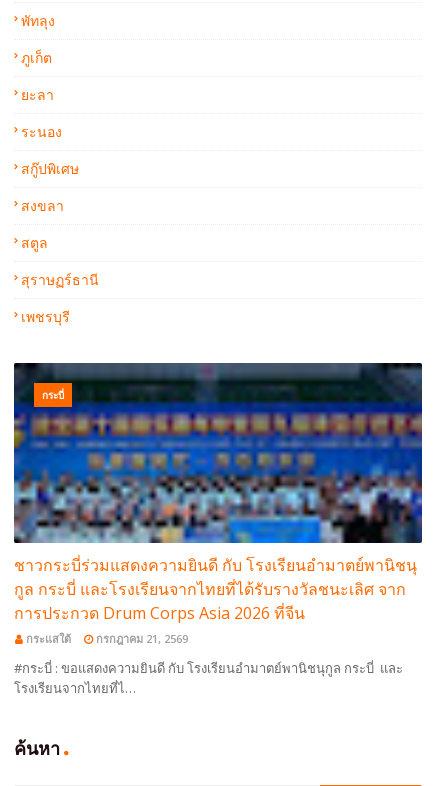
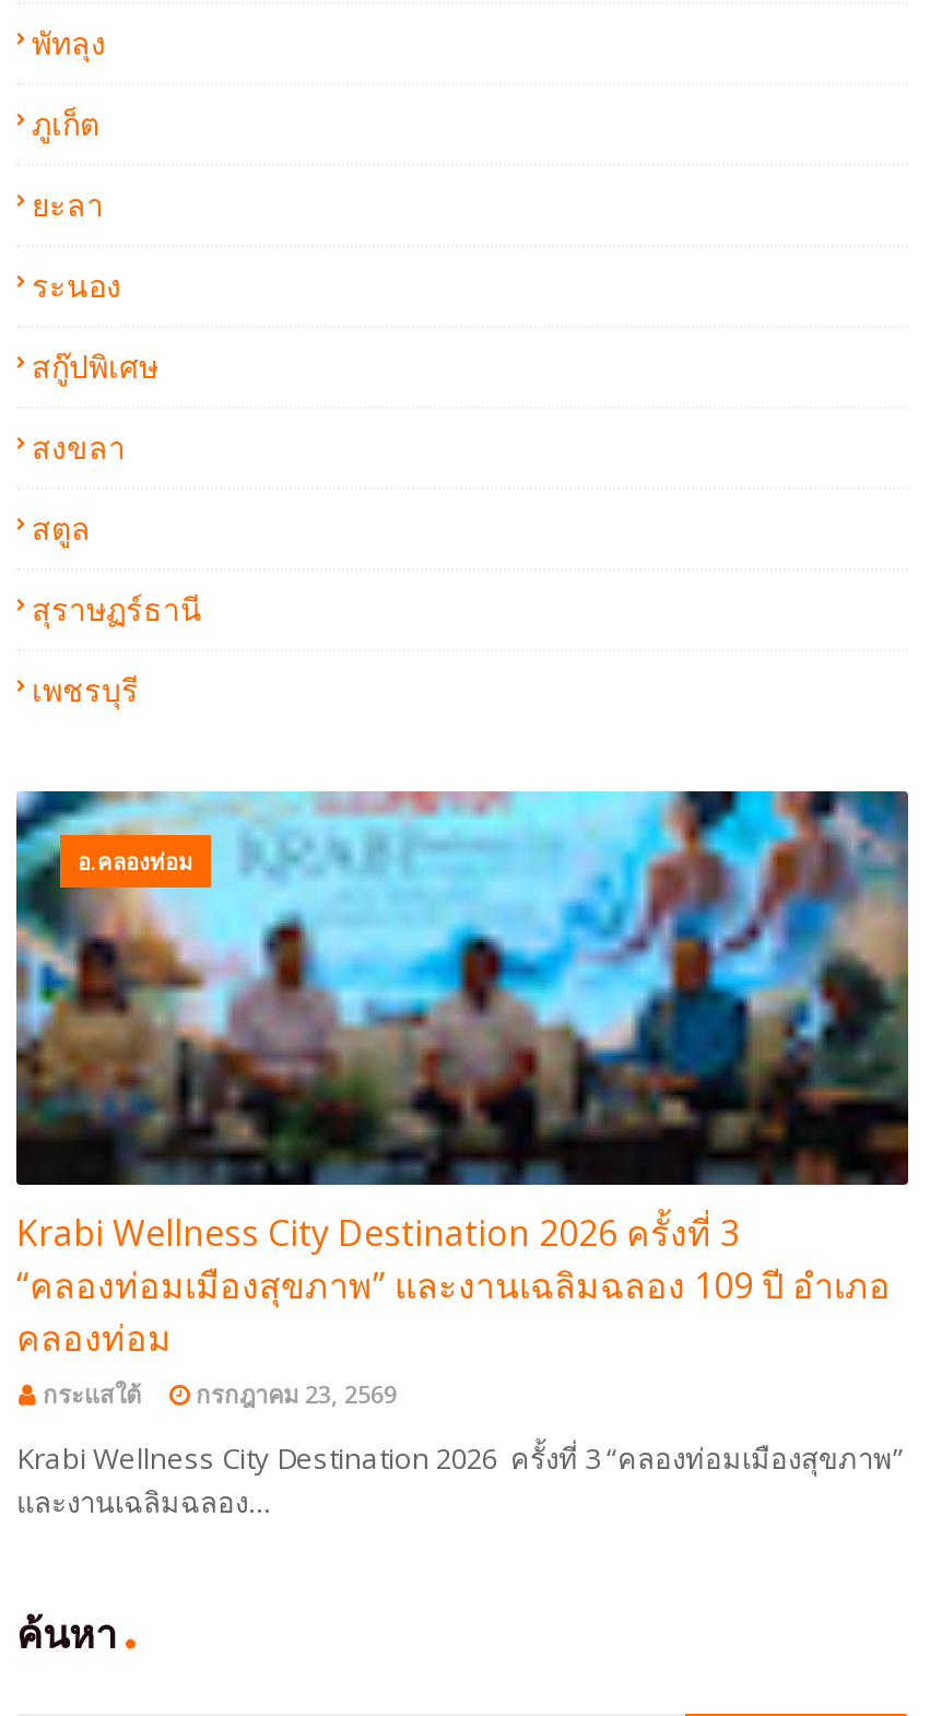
[13,362,423,544] [image] | กระบี่ -> [14,789,910,1187] [image] | อ.คลองท่อม
[14,554,417,624] ชาวกระบี่ร่วมแสดงความยินดี กับ โรงเรียนอำมาตย์พานิชนุ | กูล กระบี่ และโรงเรียนจากไทยที่ได้รับรางวัลชนะเลิศ จาก | การประกวด Drum Corps Asia 2026 ที่จีน -> [16,1210,891,1363] Krabi Wellness City Destination 2026 ครั้งที่ 3 | “คลองท่อมเมืองสุขภาพ” และงานเฉลิมฉลอง 109 ปี อำเภอ | คลองท่อม
[96,631,188,646] กรกฎาคม 21, 2569 -> [196,1378,397,1411] กรกฎาคม 23, 2569
[14,659,403,697] #กระบี่ : ขอแสดงความยินดี กับ โรงเรียนอำมาตย์พานิชนุกูล กระบี่ และ | โรงเรียนจากไทยที่ไ… -> [16,1439,904,1522] Krabi Wellness City Destination 2026 ครั้งที่ 3 “คลองท่อมเมืองสุขภาพ” | และงานเฉลิมฉลอง…

